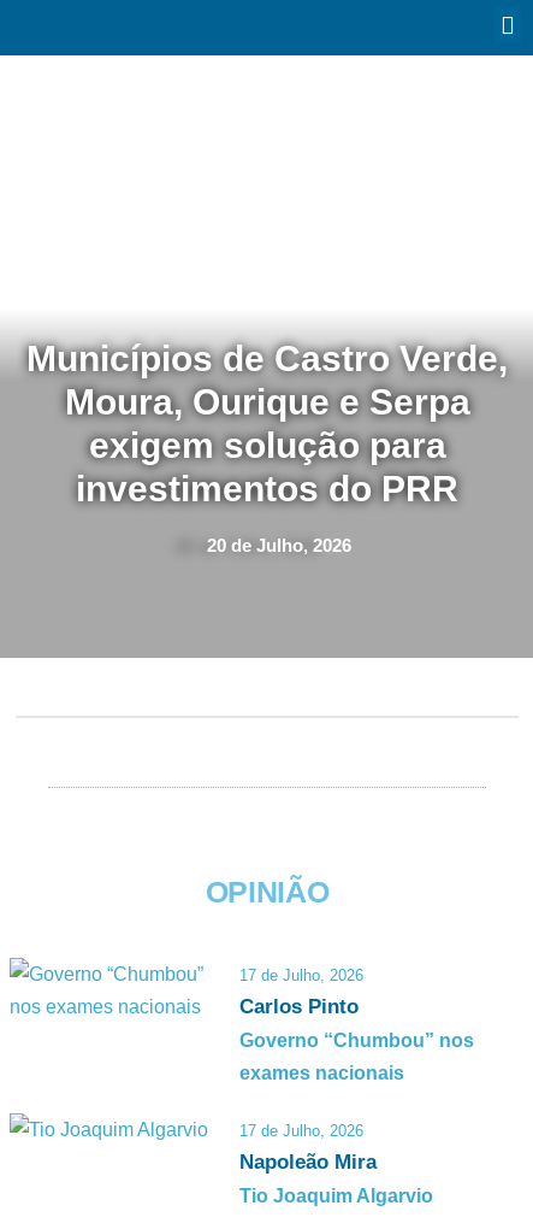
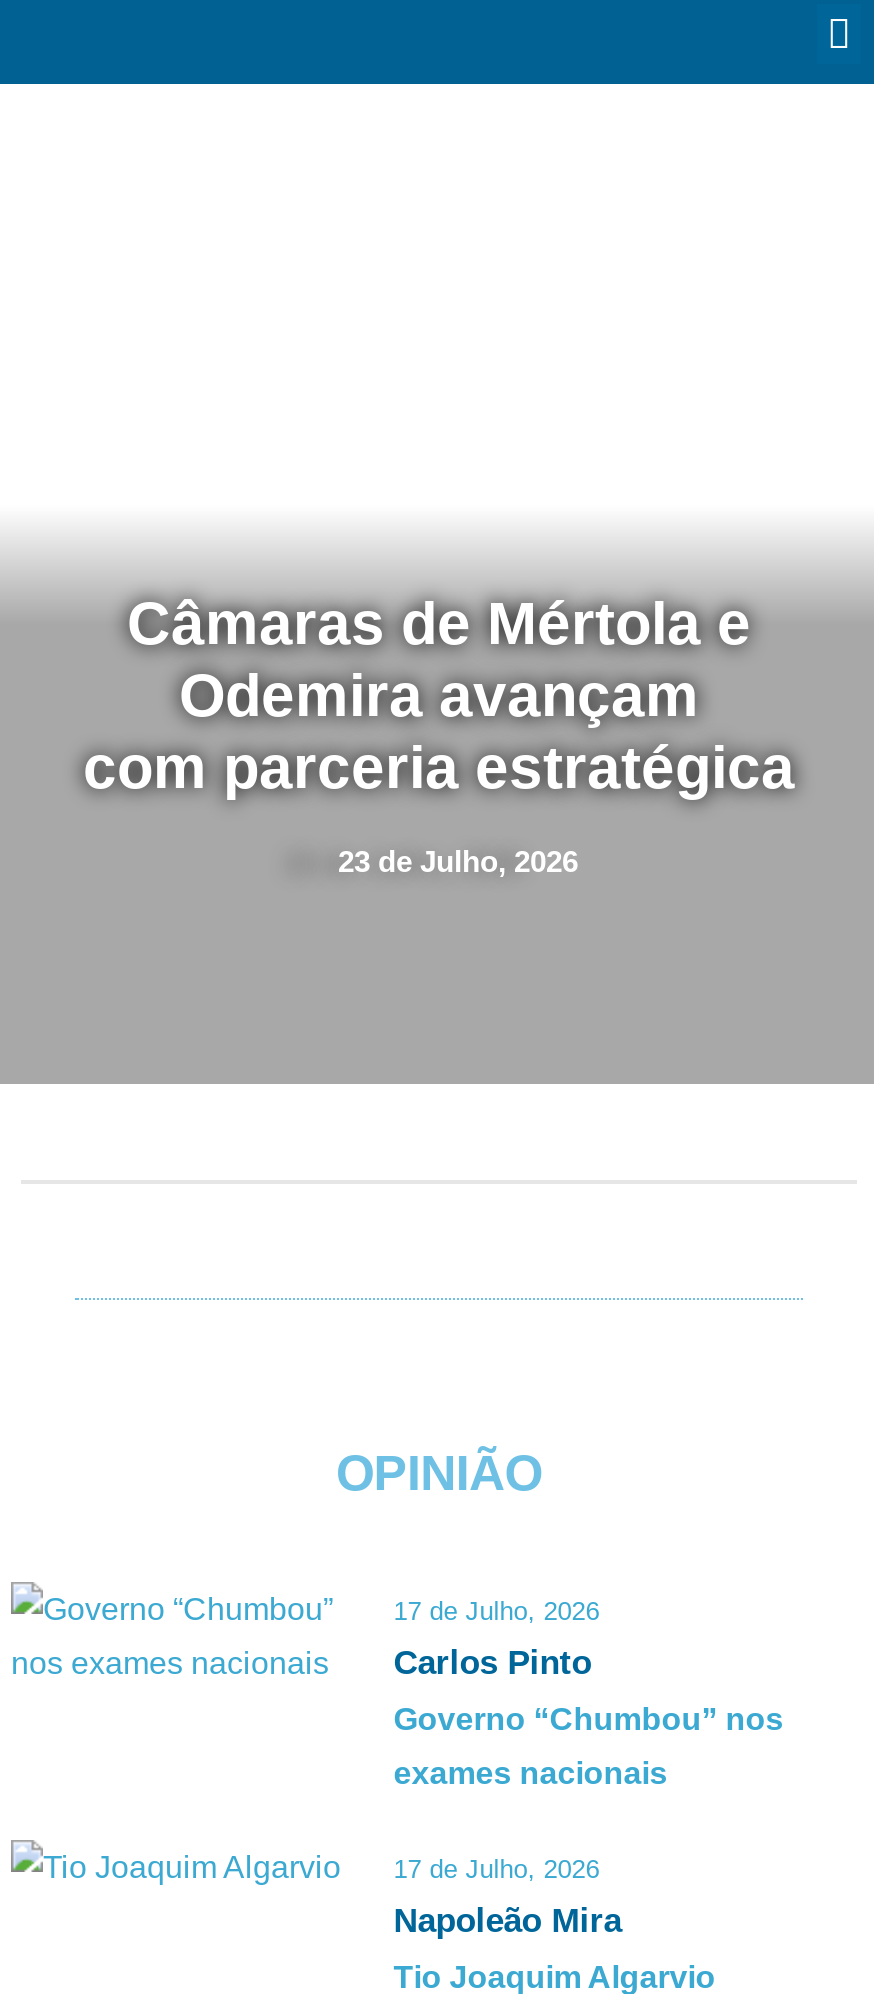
[26,339,508,508] Municípios de Castro Verde, | Moura, Ourique e Serpa | exigem solução para | investimentos do PRR -> [83,590,795,800] Câmaras de Mértola e | Odemira avançam | com parceria estratégica
[206,535,351,555] 20 de Julho, 2026 -> [338,844,578,878] 23 de Julho, 2026

